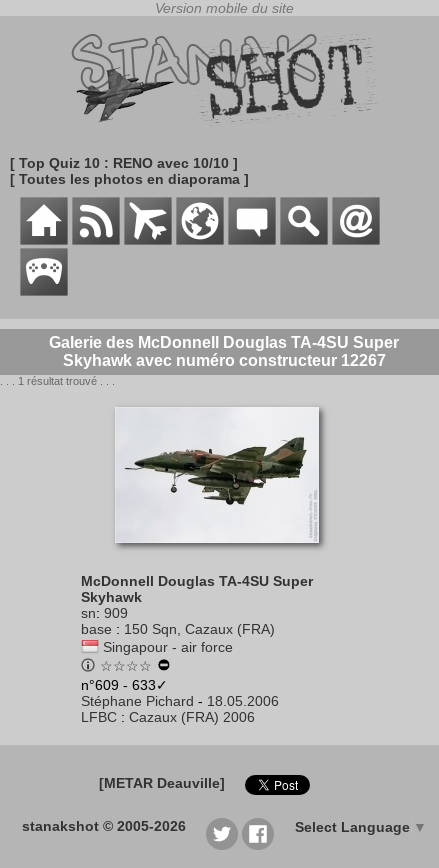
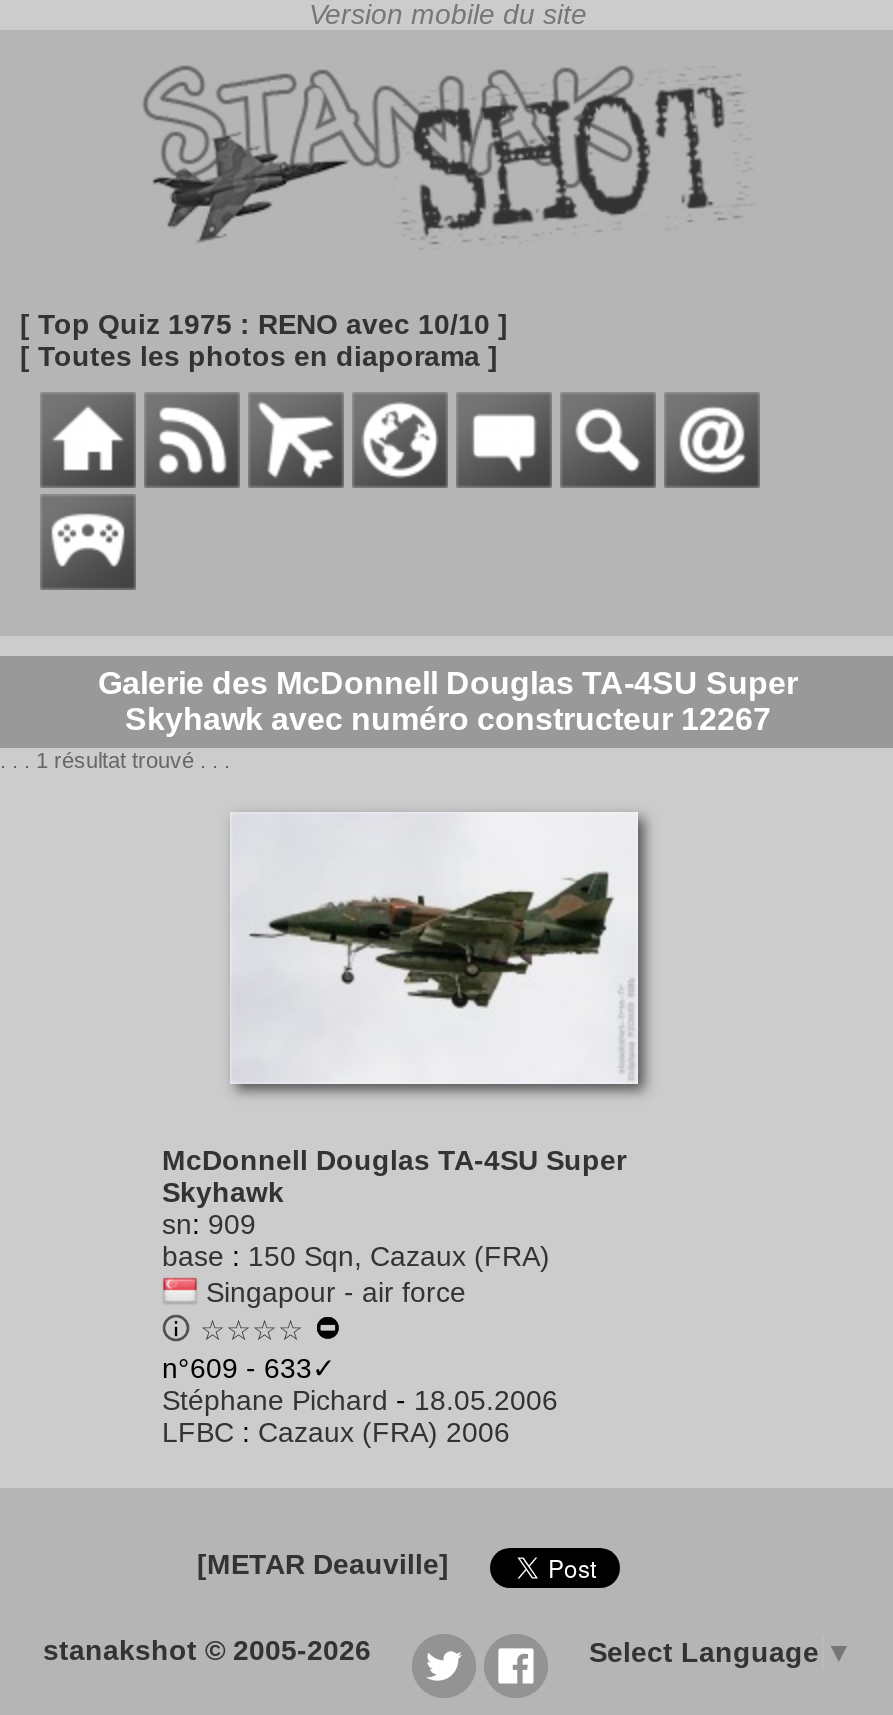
[10,155,238,171] [ Top Quiz 10 : RENO avec 10/10 ] -> [20,308,508,340] [ Top Quiz 1975 : RENO avec 10/10 ]

